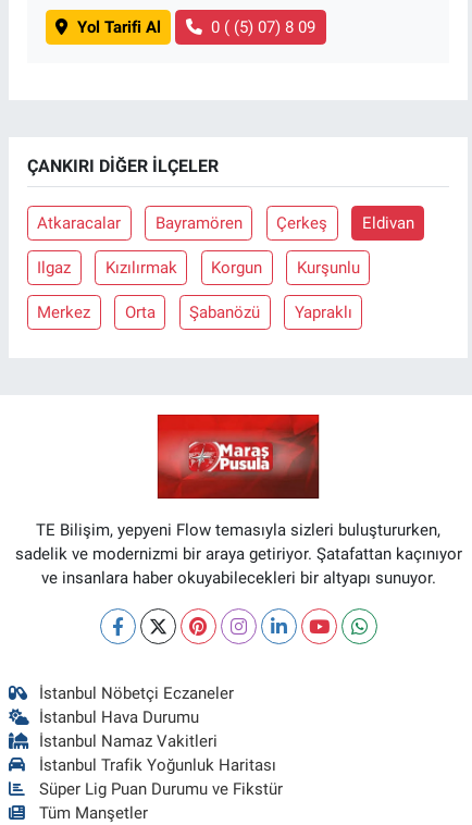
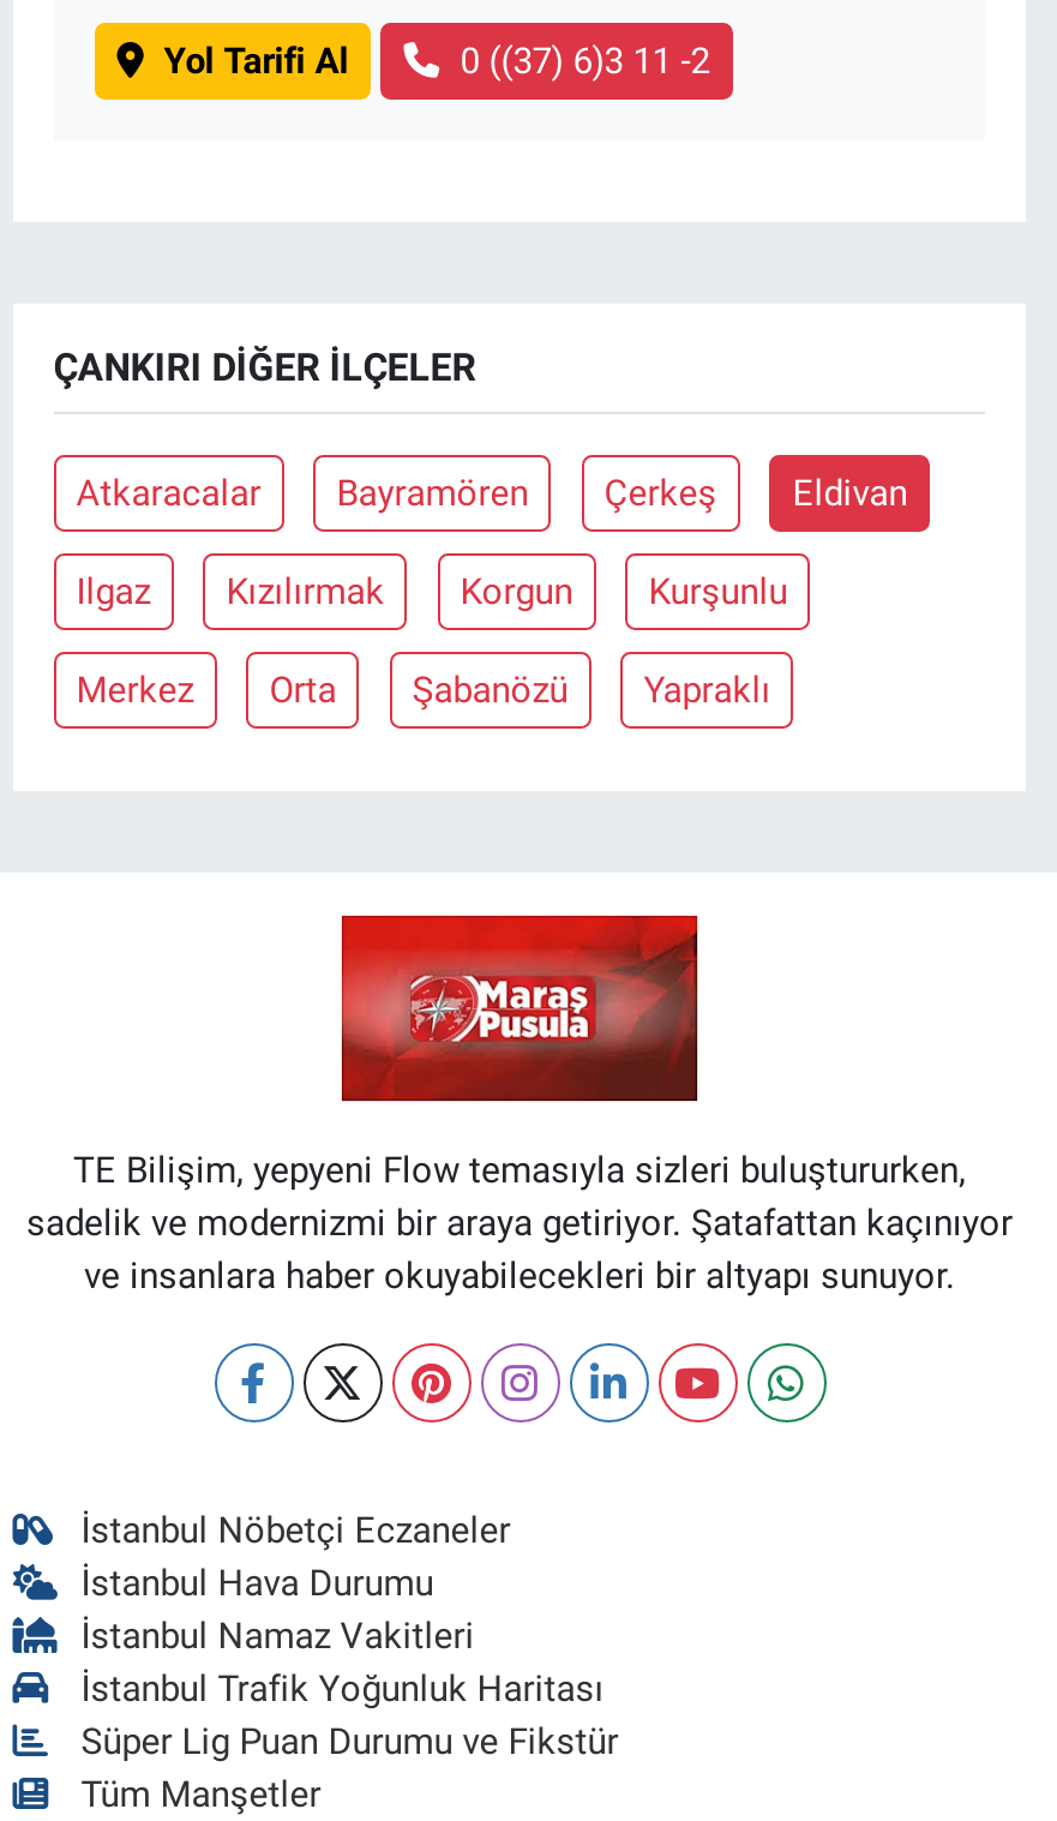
[211,18,316,37] 0 ( (5) 07) 8 09 -> [460,40,710,83] 0 ((37) 6)3 11 -2

